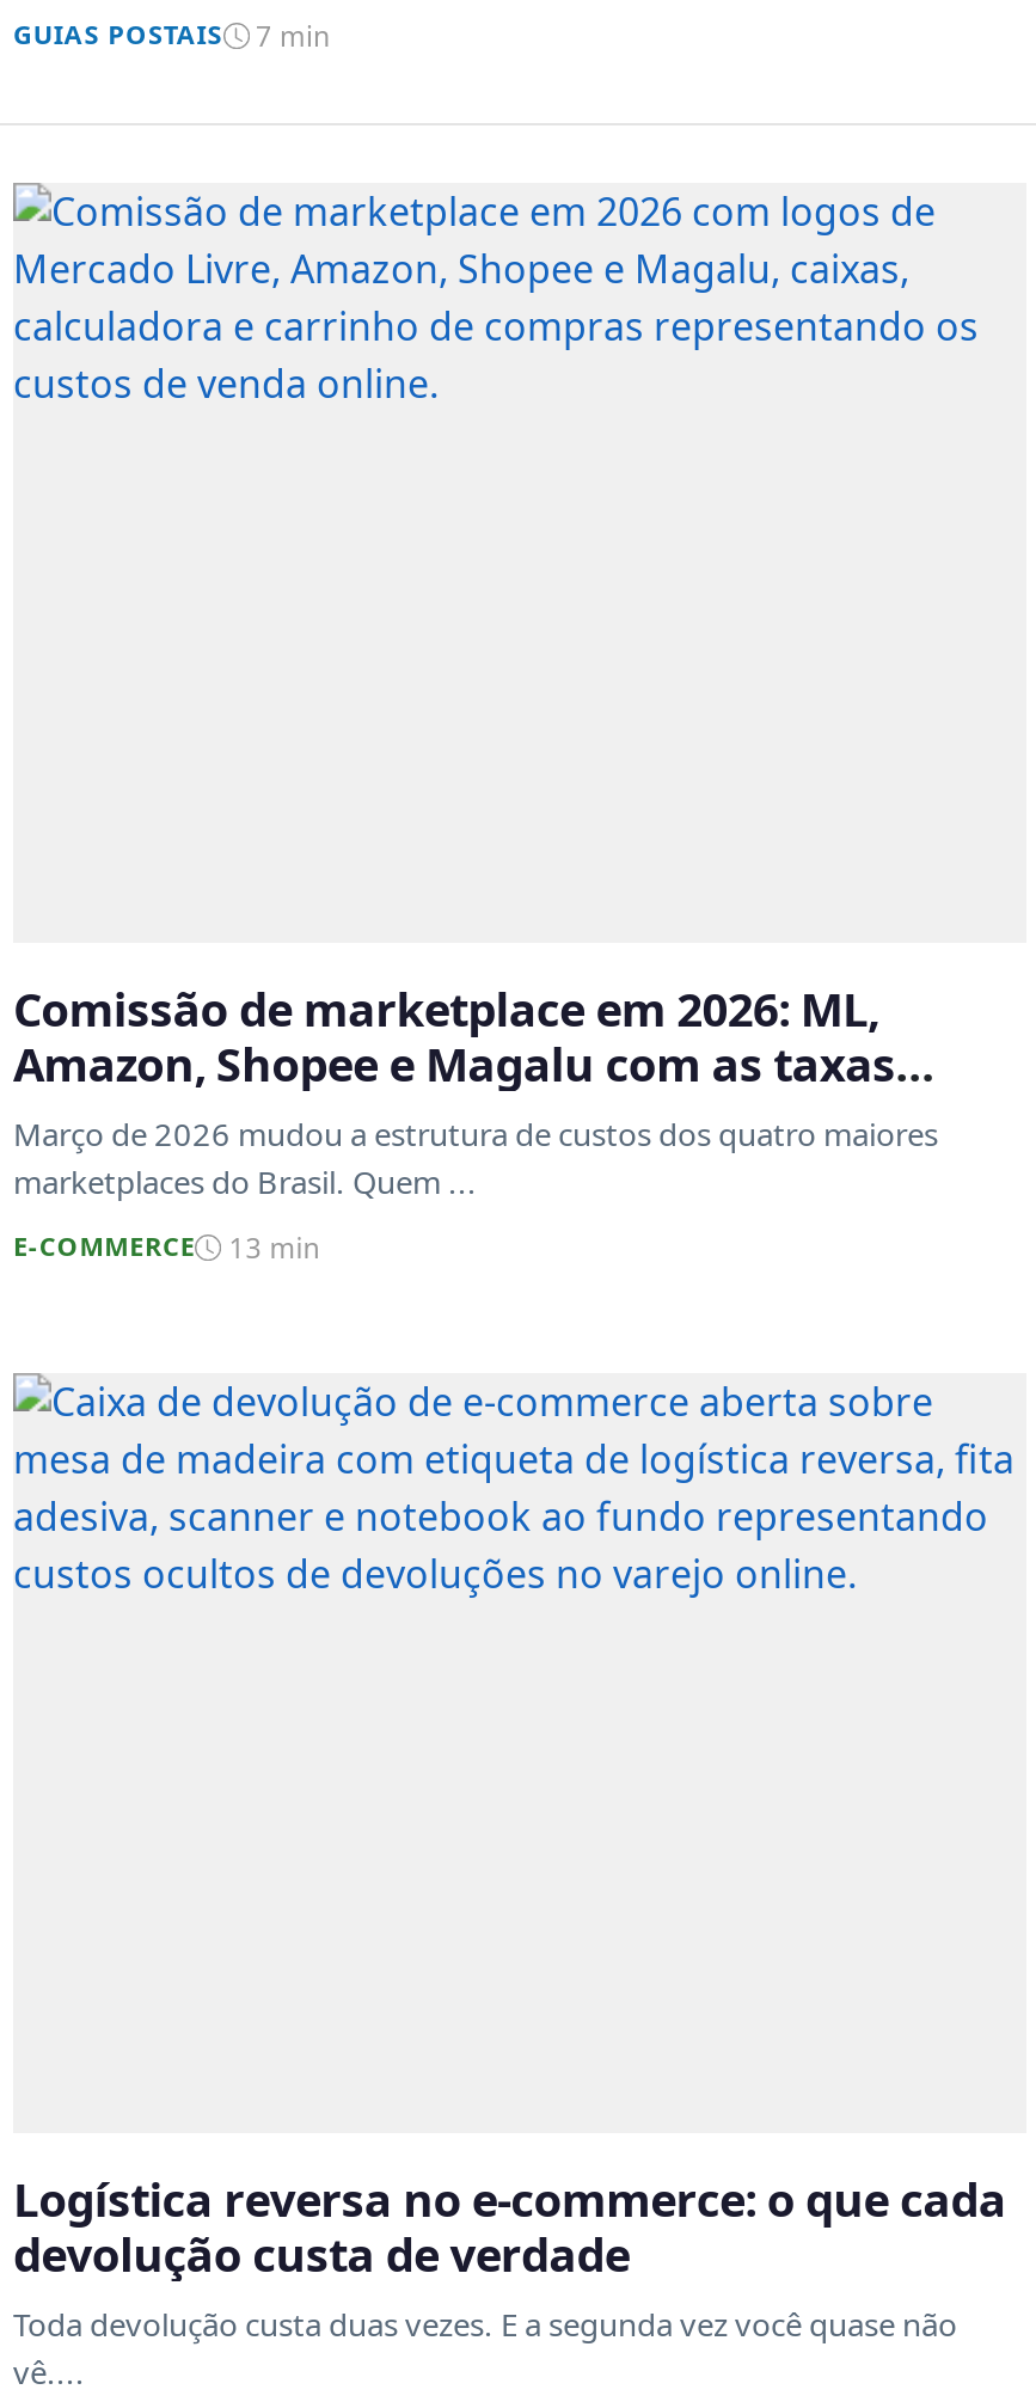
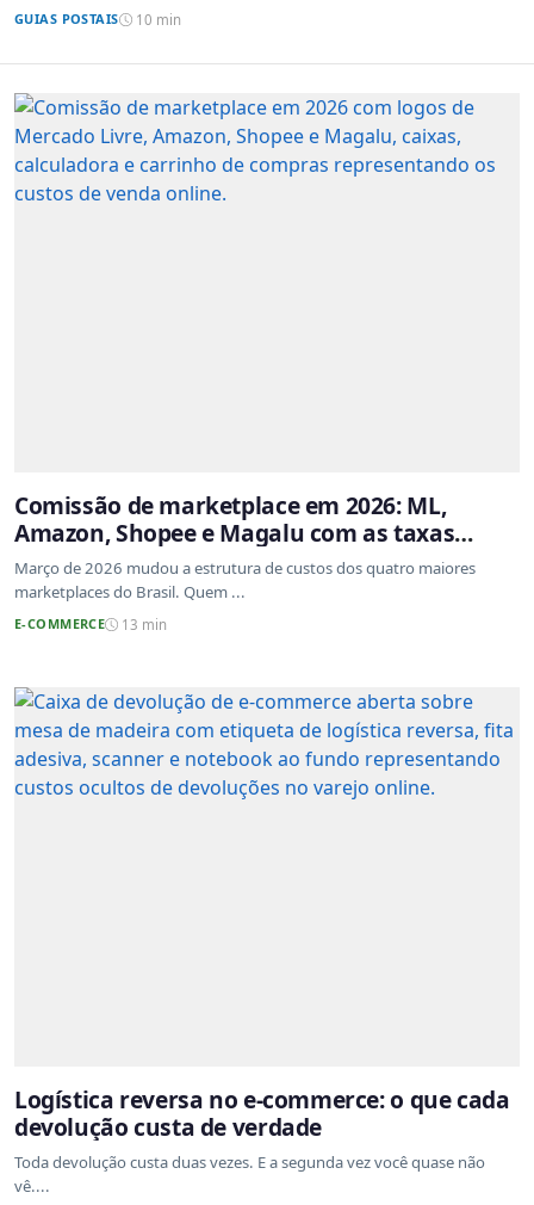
[13,16,330,53] GUIAS POSTAIS 7 min -> [14,10,181,28] GUIAS POSTAIS 10 min

